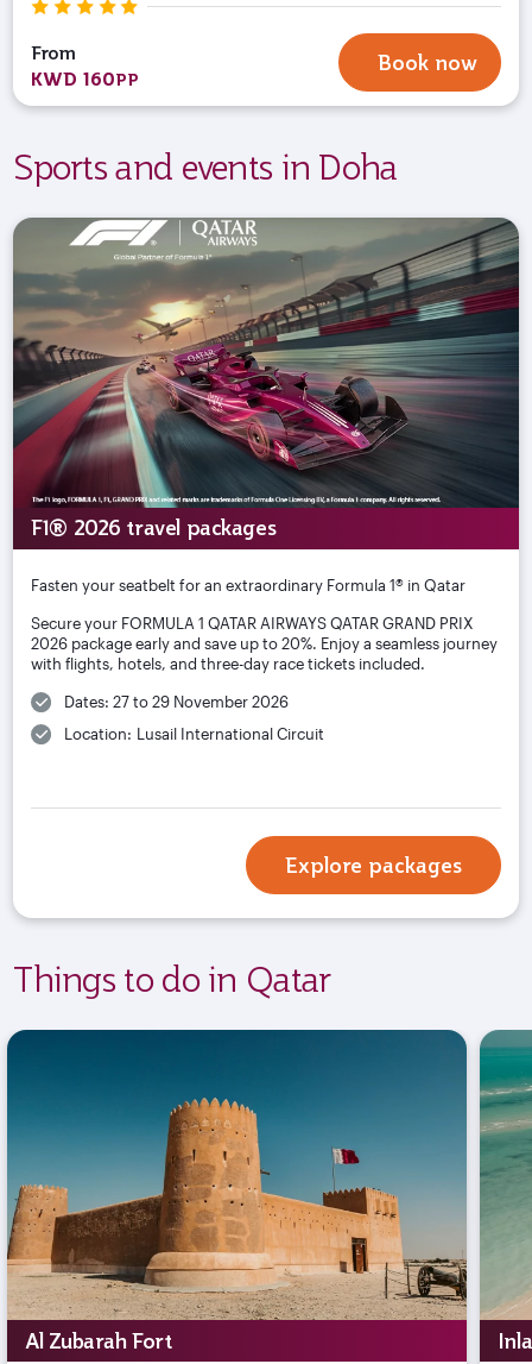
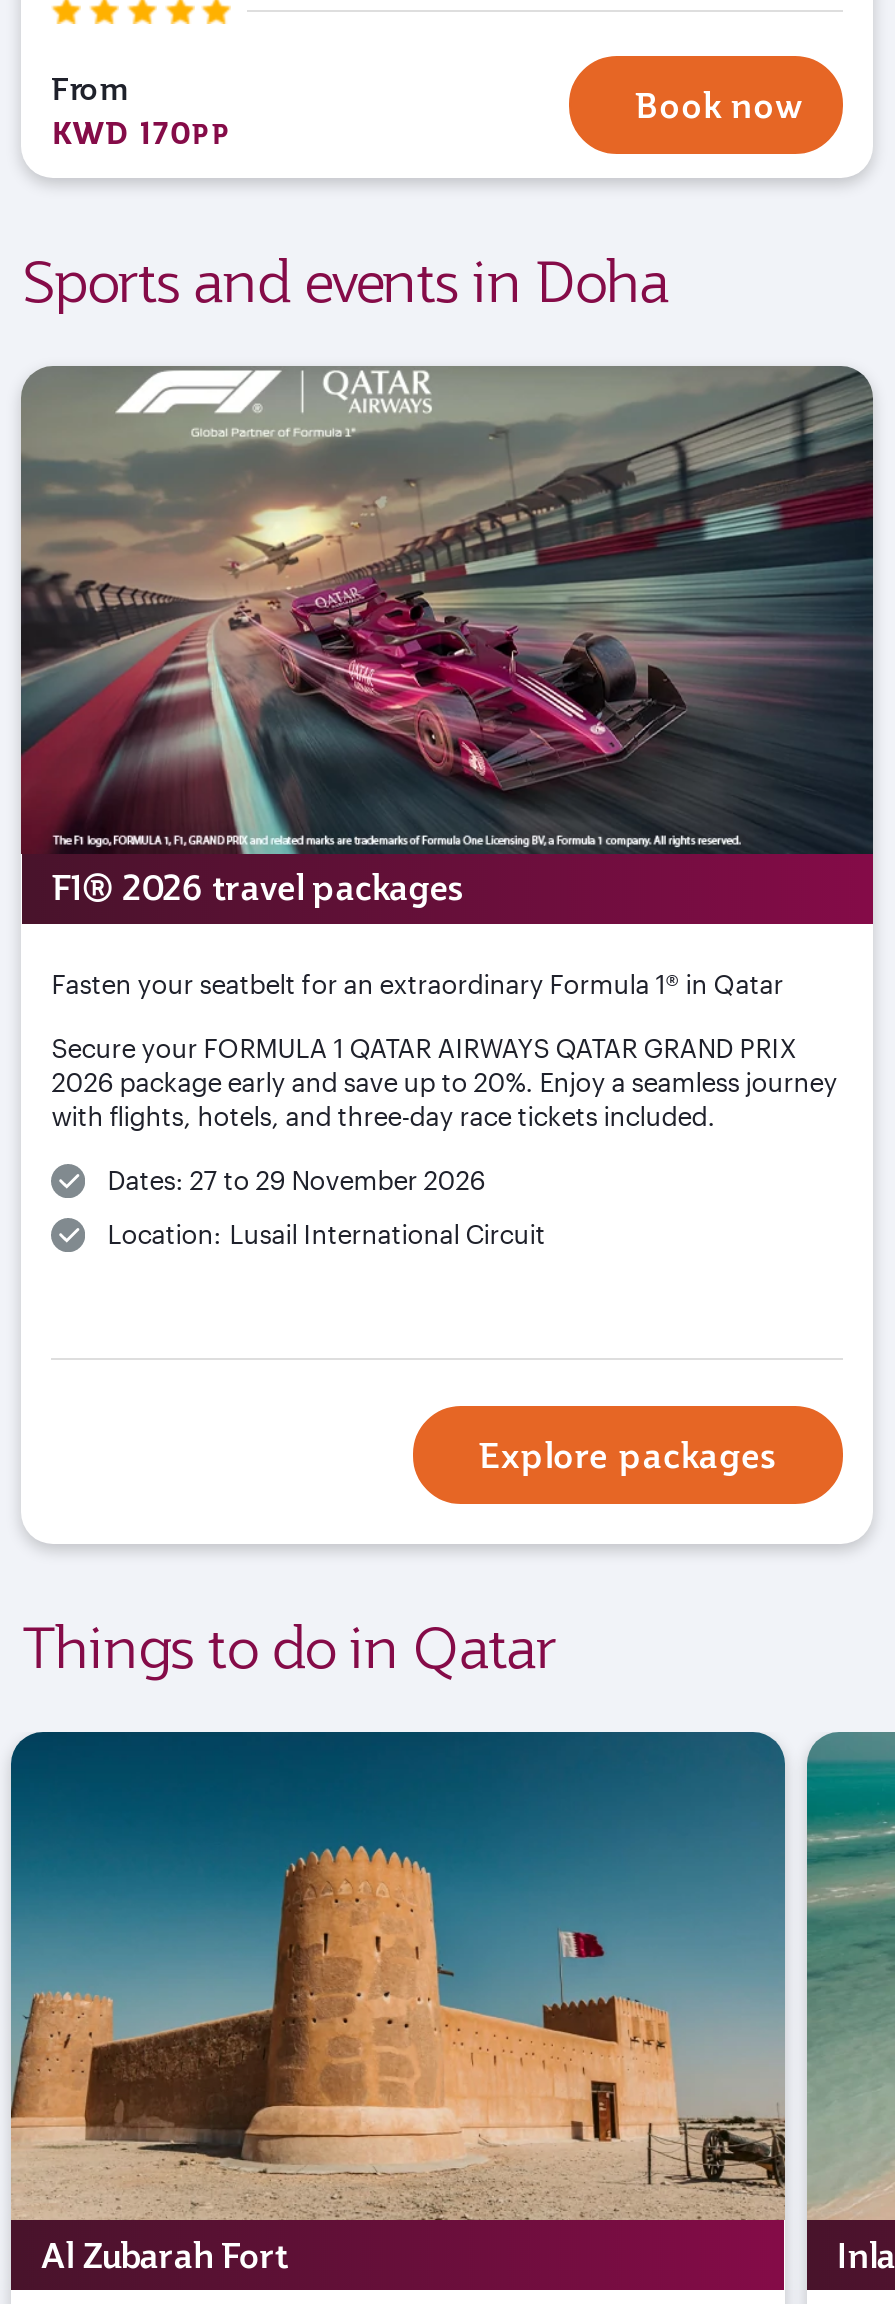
[31,68,139,90] KWD 160PP -> [51,115,231,151] KWD 170PP

